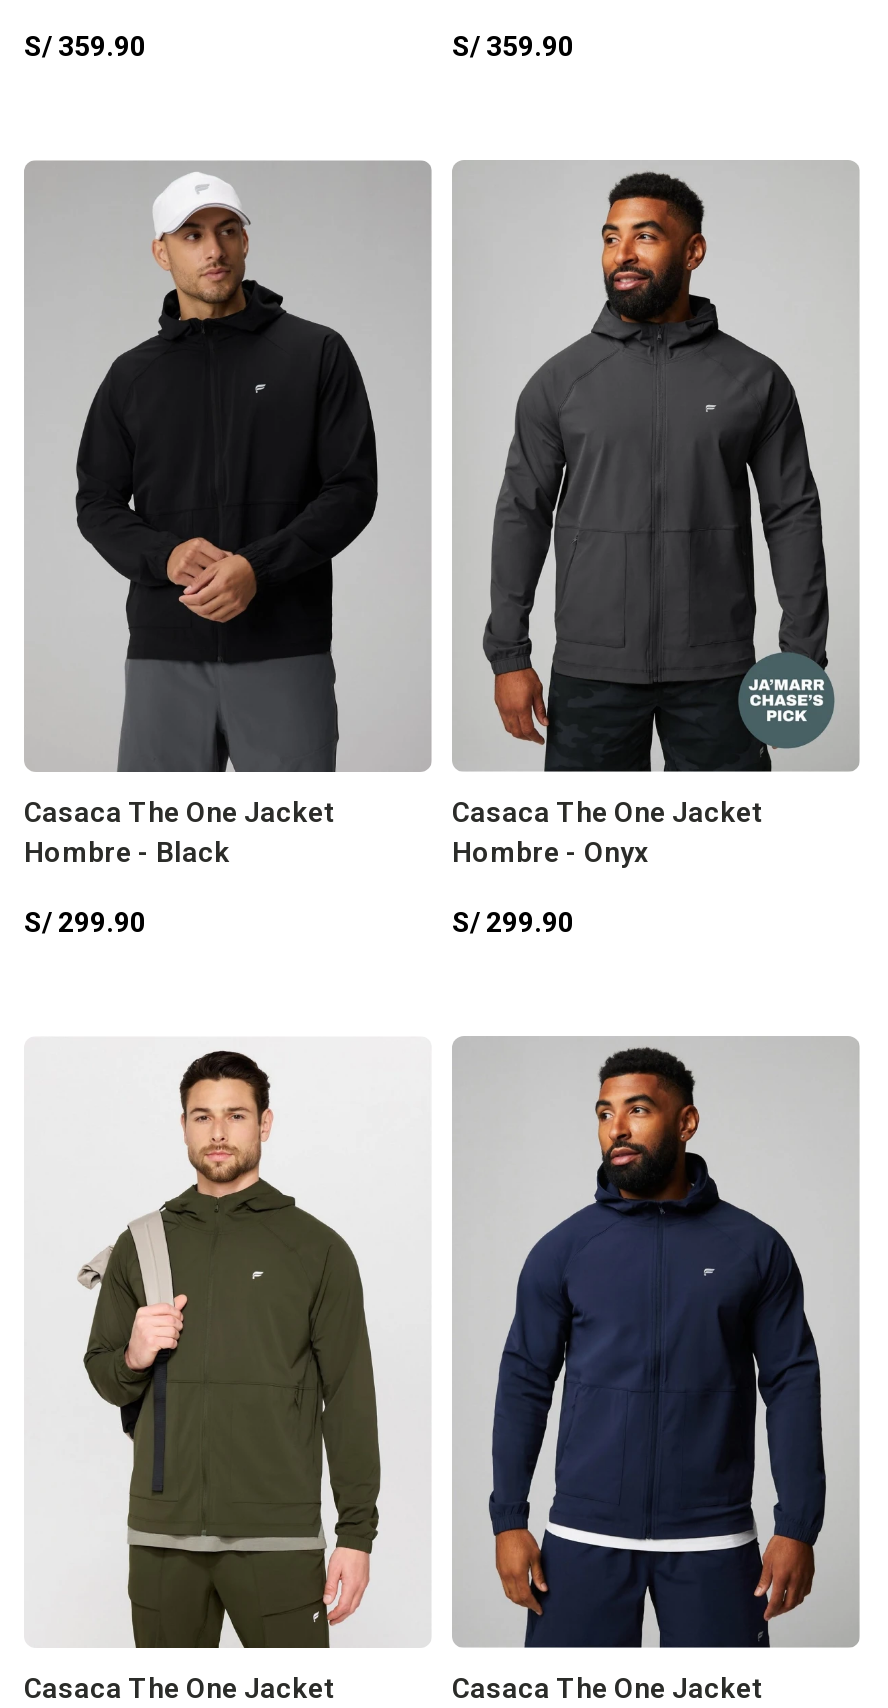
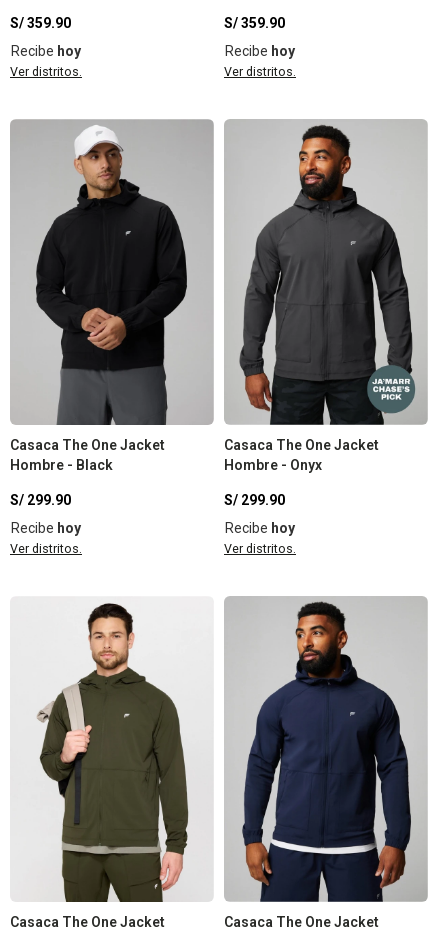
none -> [10,43,82,79] Recibe hoy | Ver distritos.
none -> [224,43,296,79] Recibe hoy | Ver distritos.
none -> [10,520,82,556] Recibe hoy | Ver distritos.
none -> [224,520,296,556] Recibe hoy | Ver distritos.

